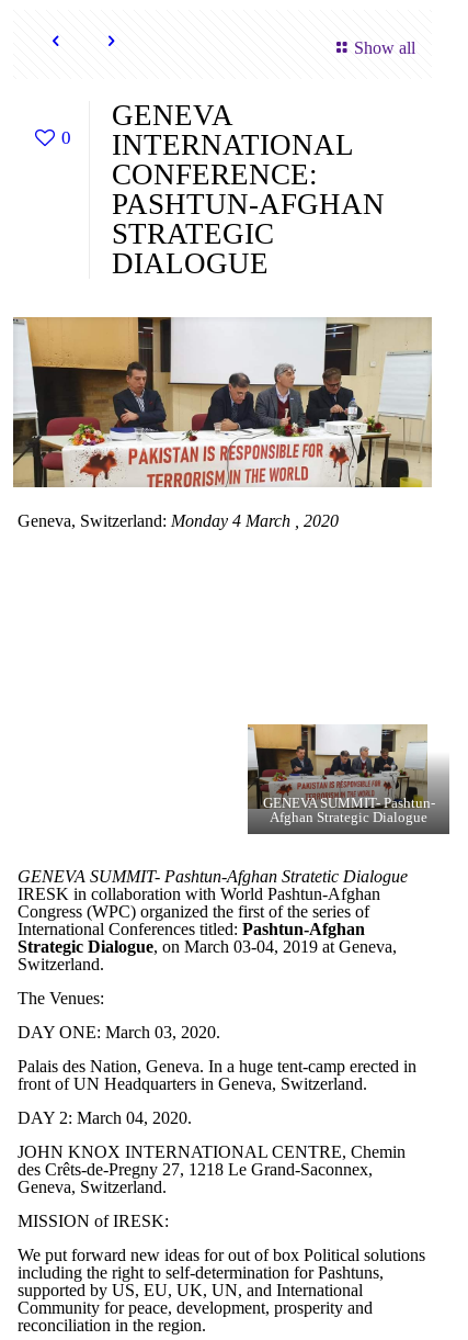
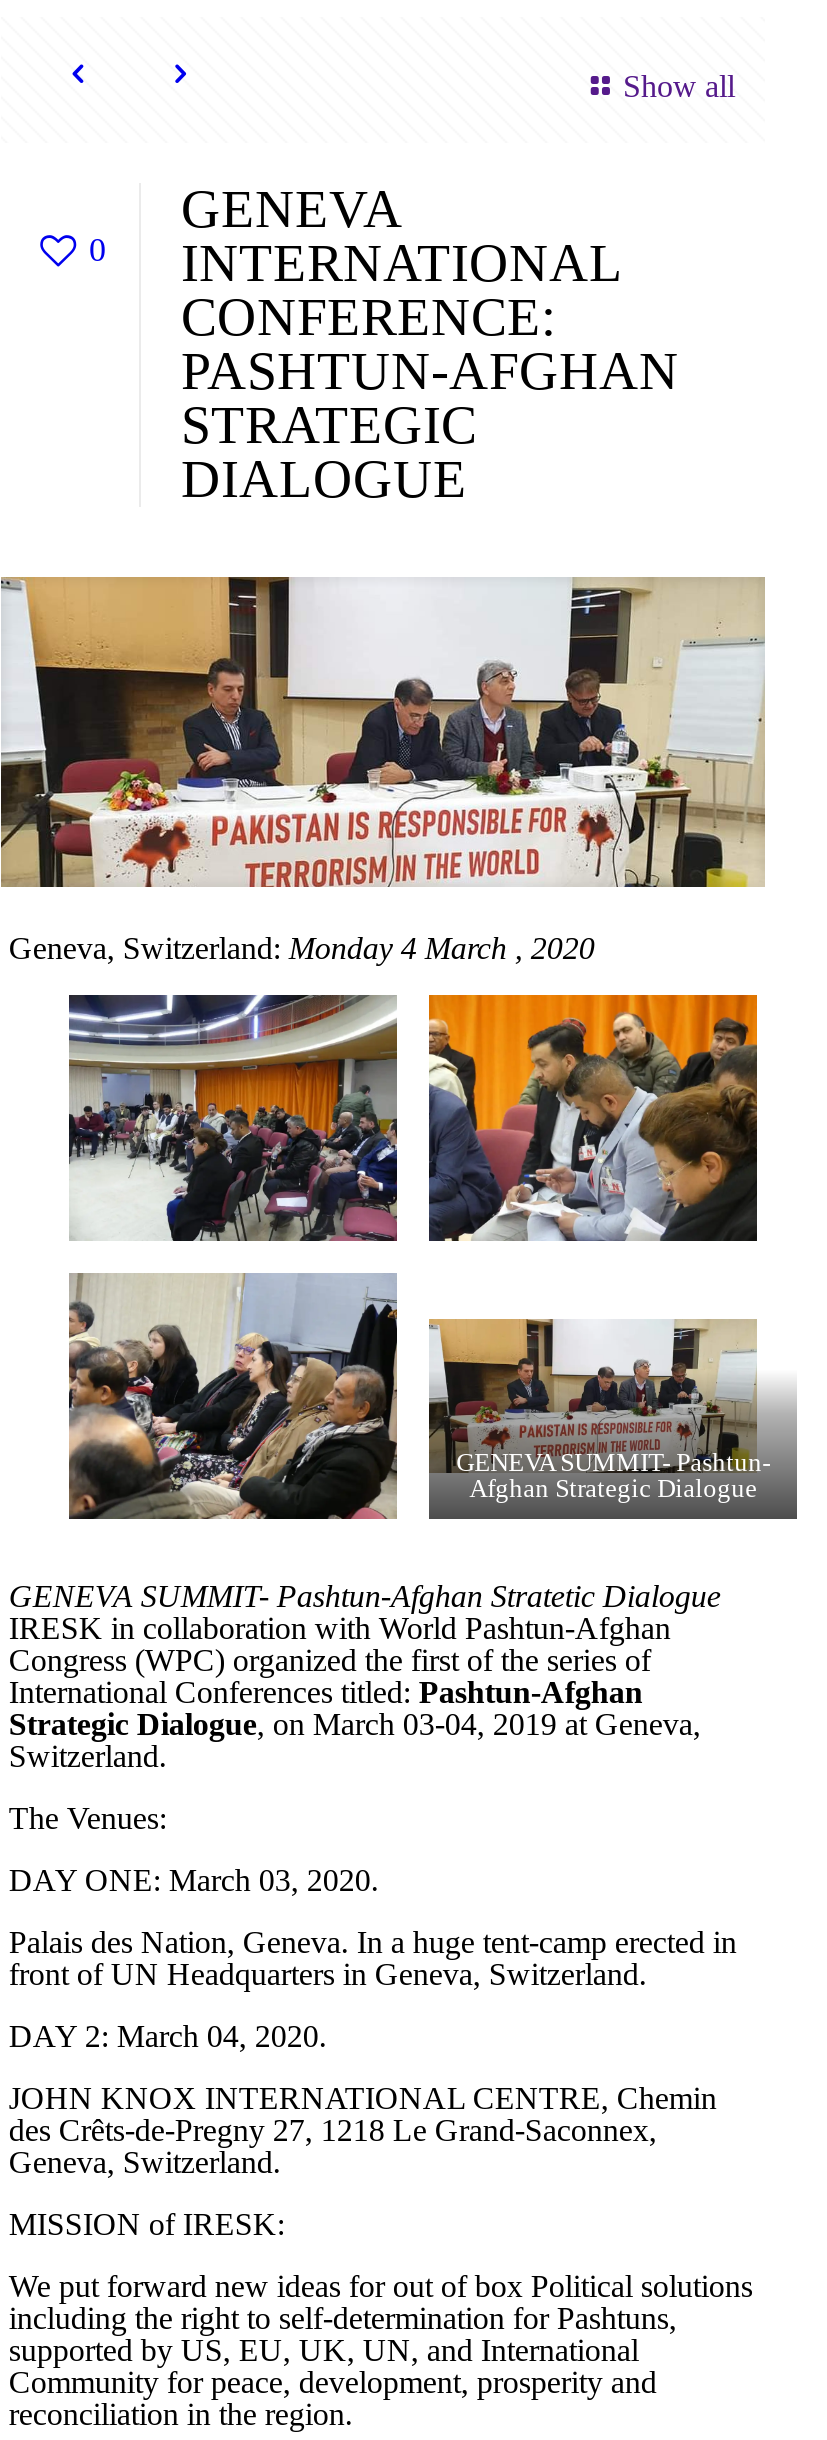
none -> [67,993,399,1243] [image]
none -> [67,1271,399,1521] [image]
none -> [427,993,759,1243] [image]

